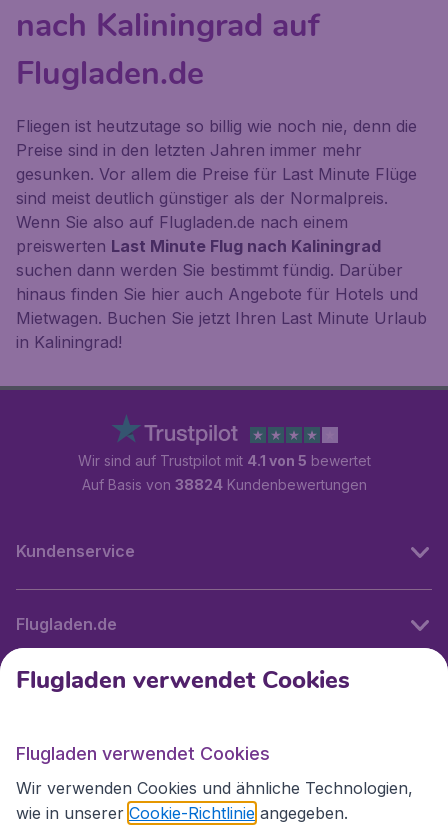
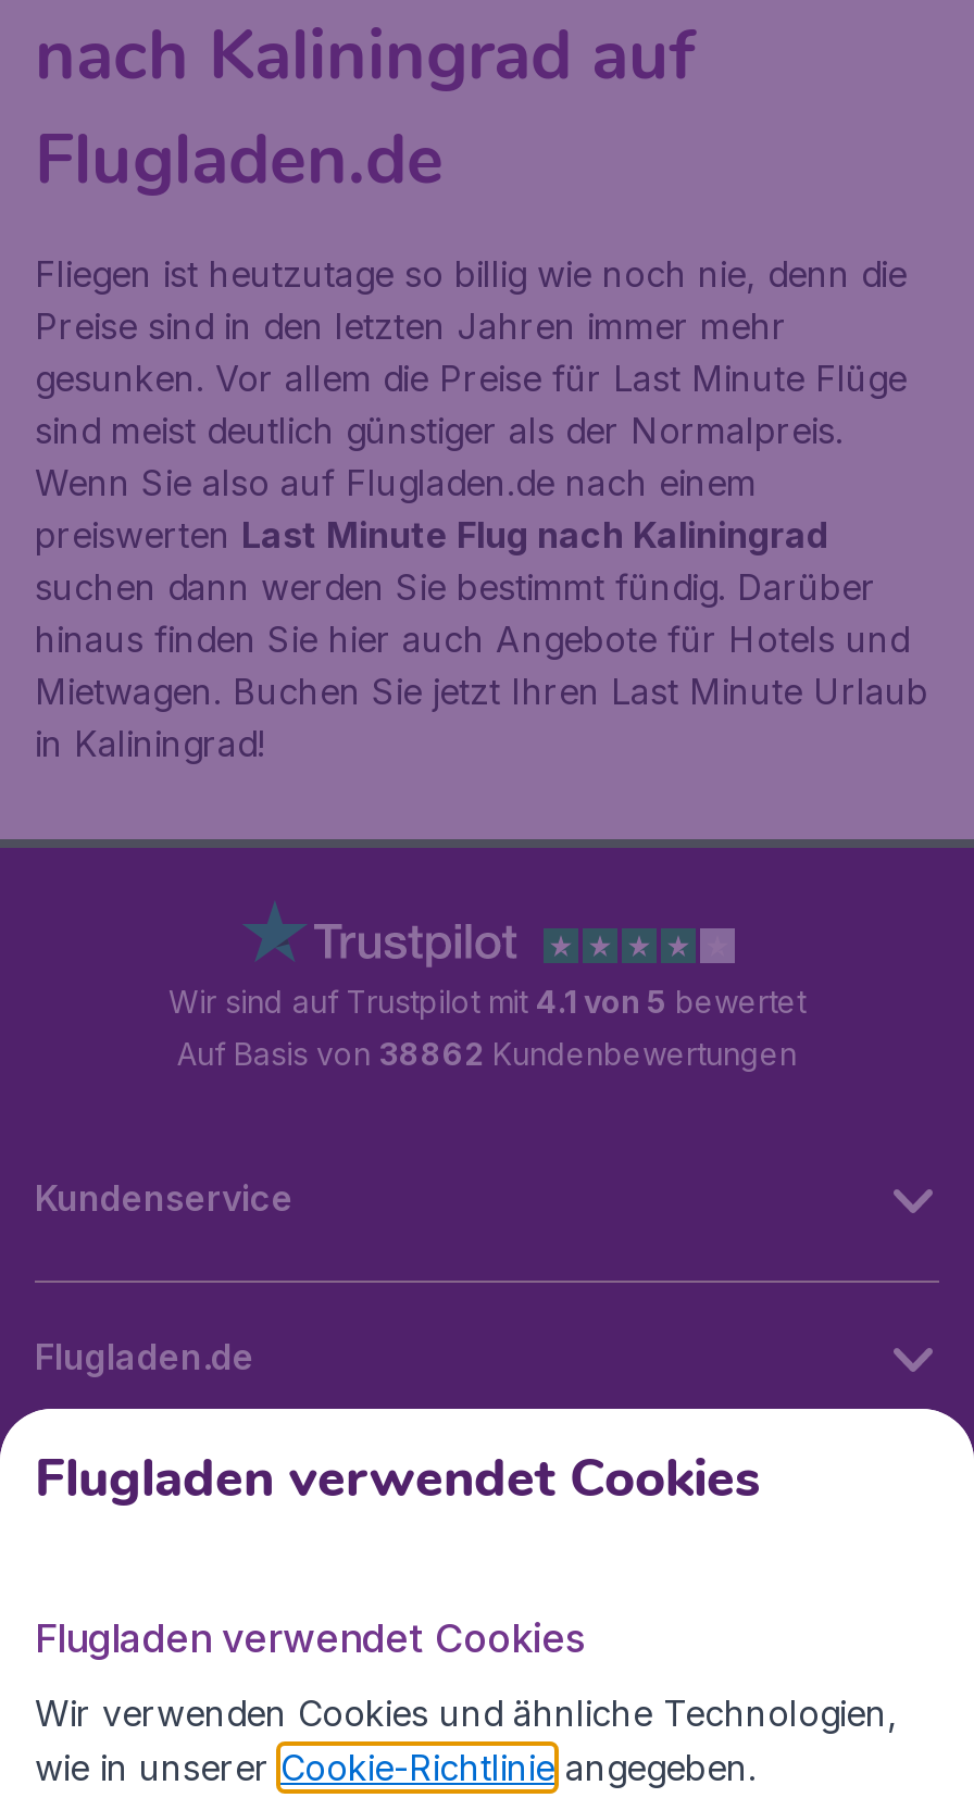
[81,476,366,493] Auf Basis von 38824 Kundenbewertungen -> [177,1035,797,1072] Auf Basis von 38862 Kundenbewertungen

